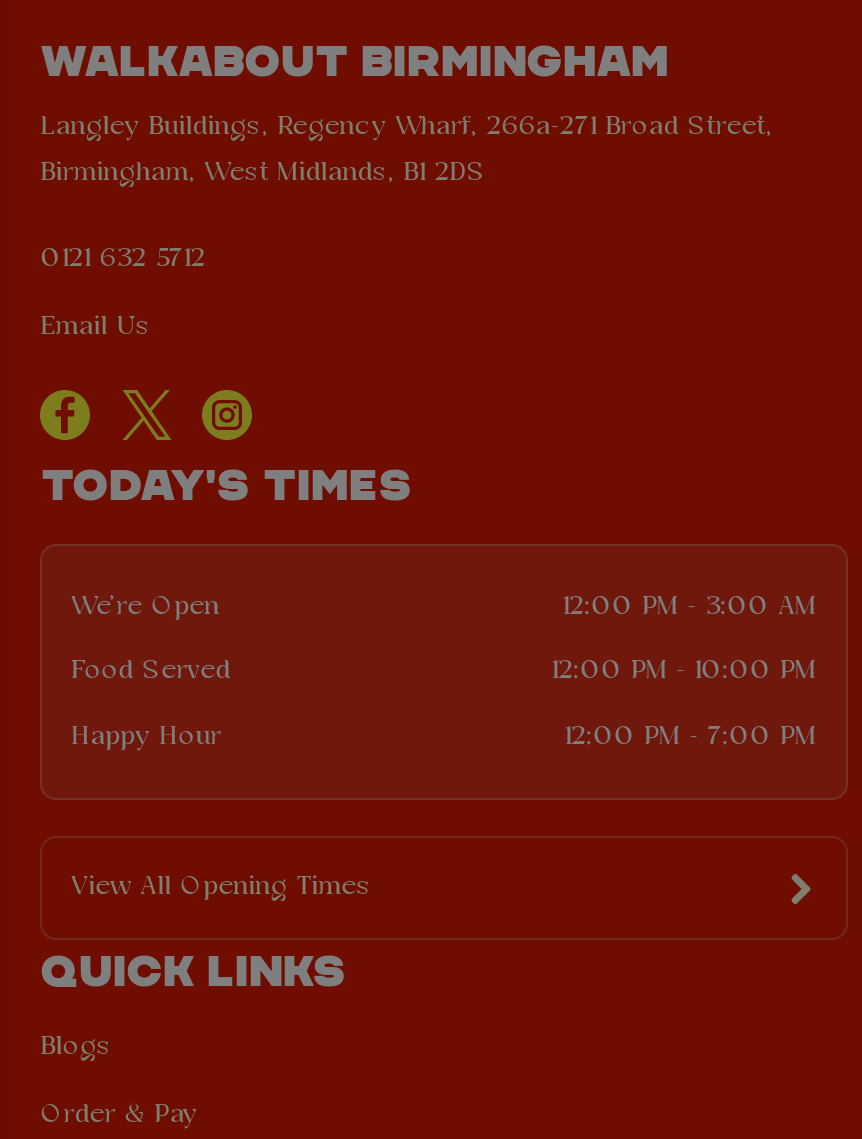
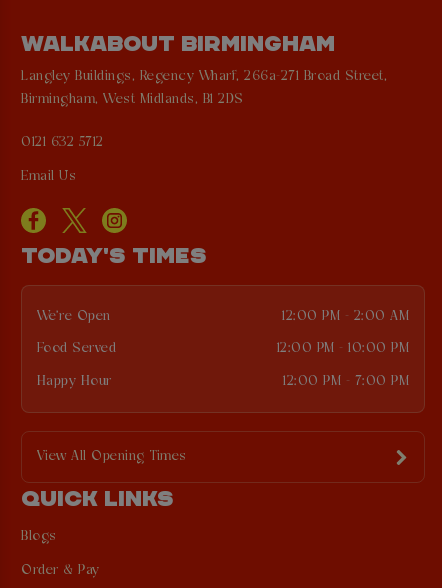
[562,592,816,622] 12:00 PM - 3:00 AM -> [282,309,409,324] 12:00 PM - 2:00 AM

